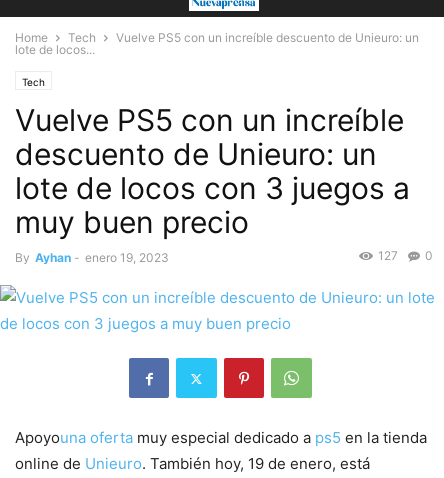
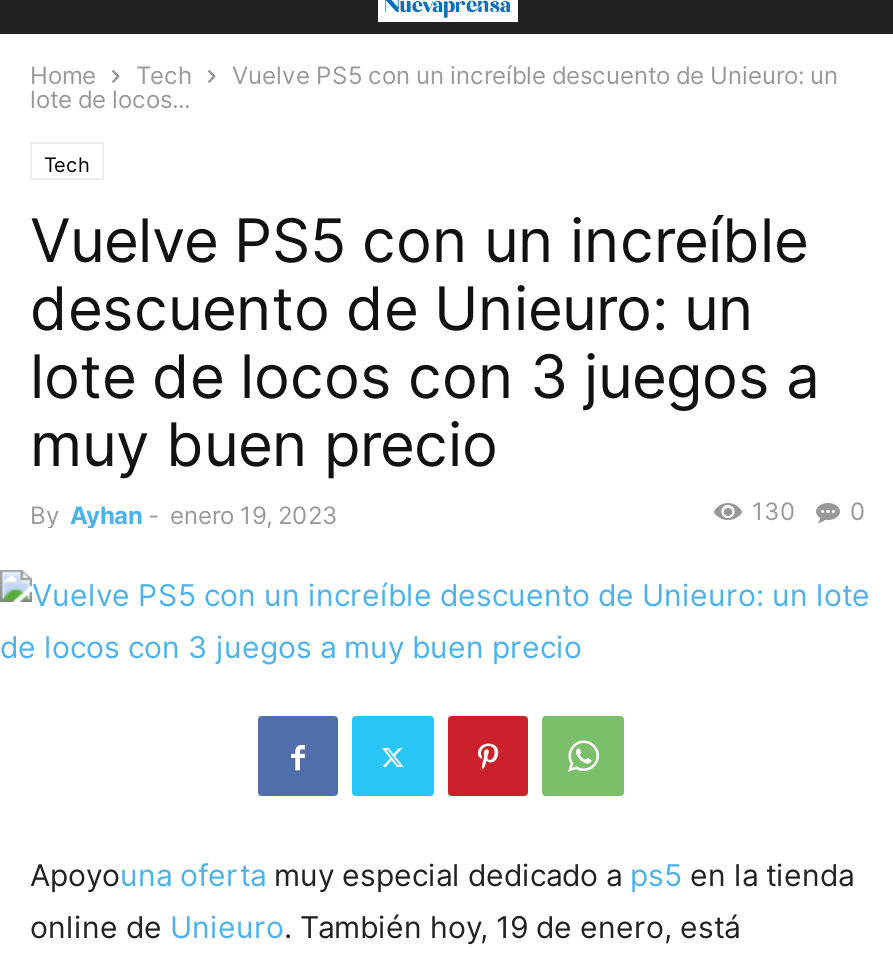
[378,248,433,263] 127 0 -> [752,496,866,526] 130 0

